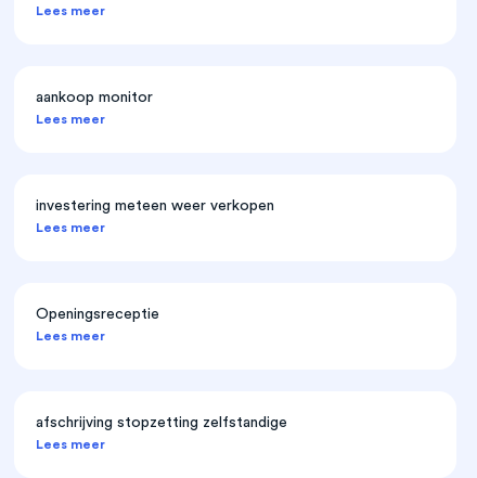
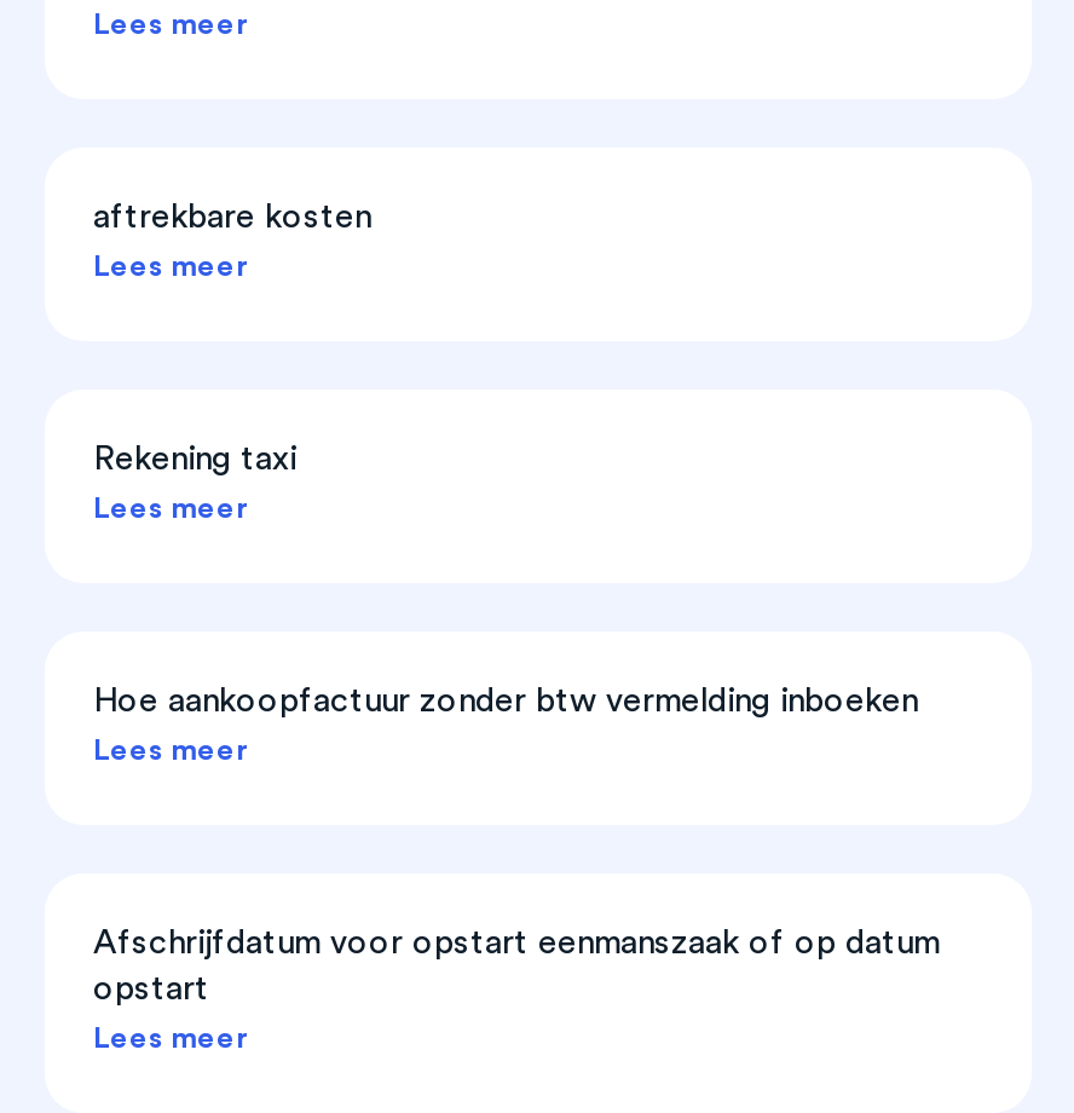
[36,90,153,105] aankoop monitor -> [93,201,371,235] aftrekbare kosten
[36,199,274,214] investering meteen weer verkopen -> [93,443,296,477] Rekening taxi
[36,307,159,322] Openingsreceptie -> [93,685,918,719] Hoe aankoopfactuur zonder btw vermelding inboeken
[36,415,287,431] afschrijving stopzetting zelfstandige -> [93,927,940,1007] Afschrijfdatum voor opstart eenmanszaak of op datum | opstart

